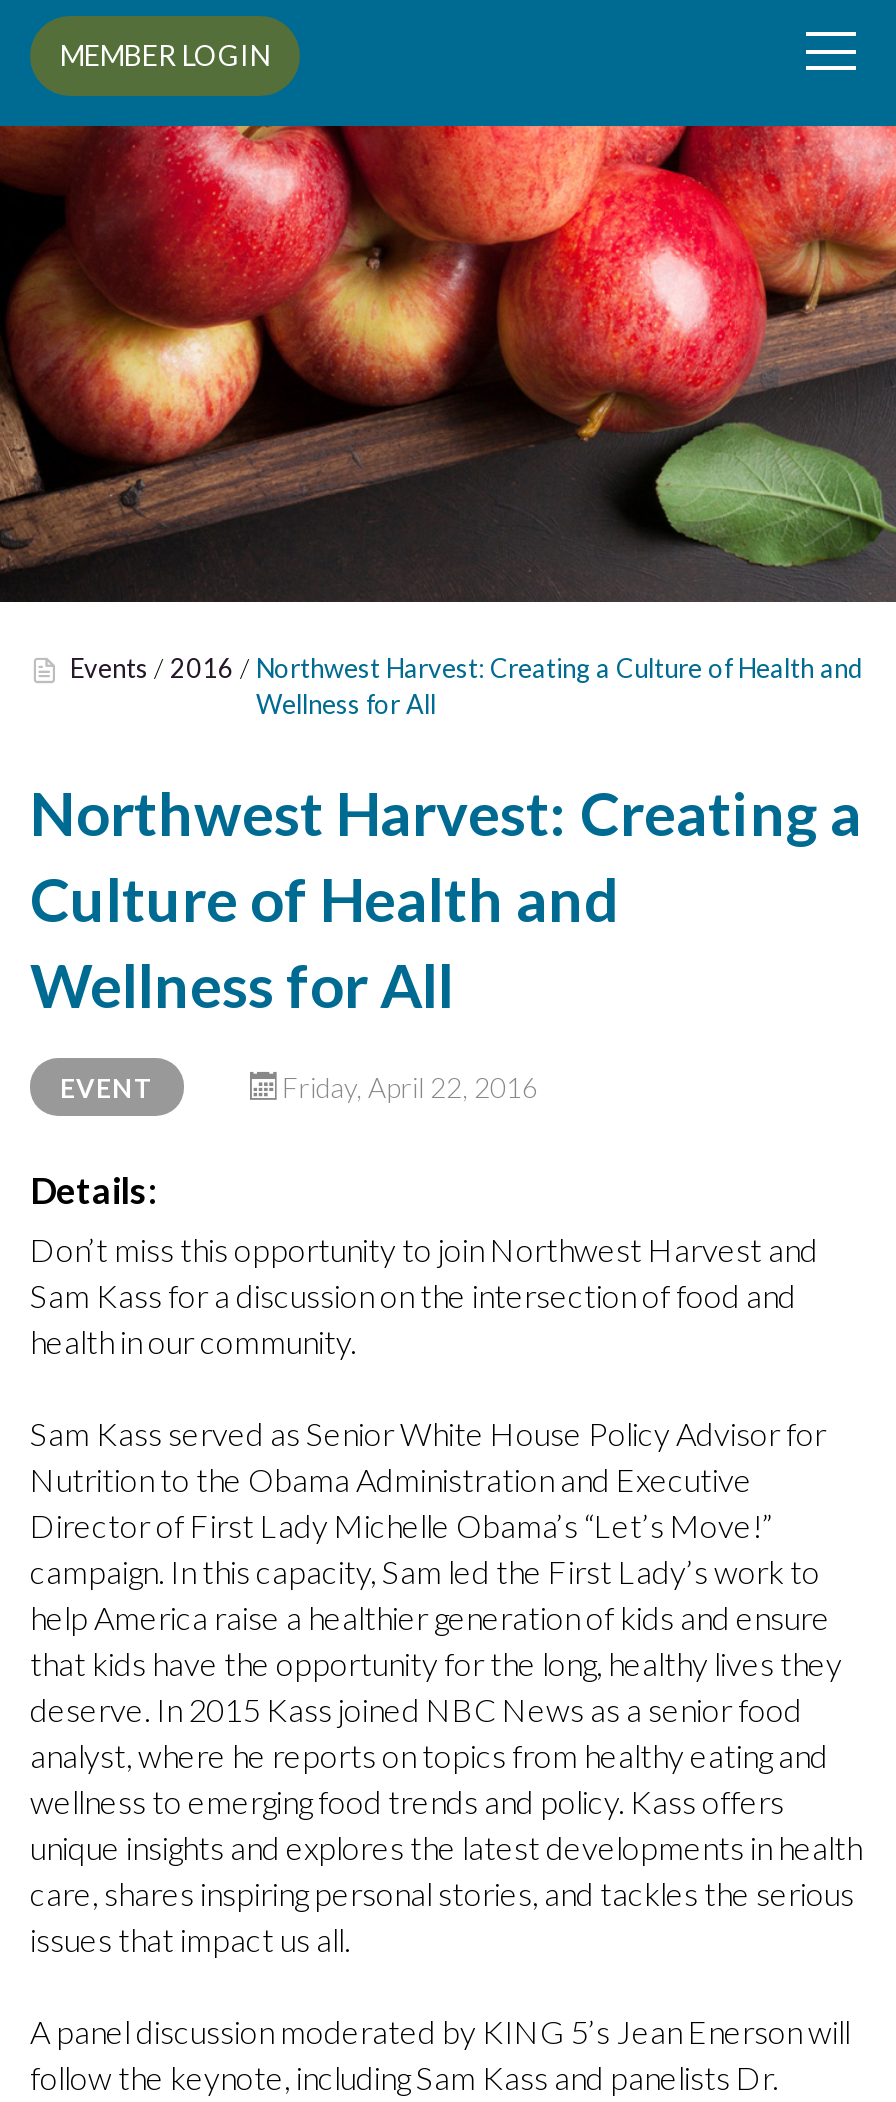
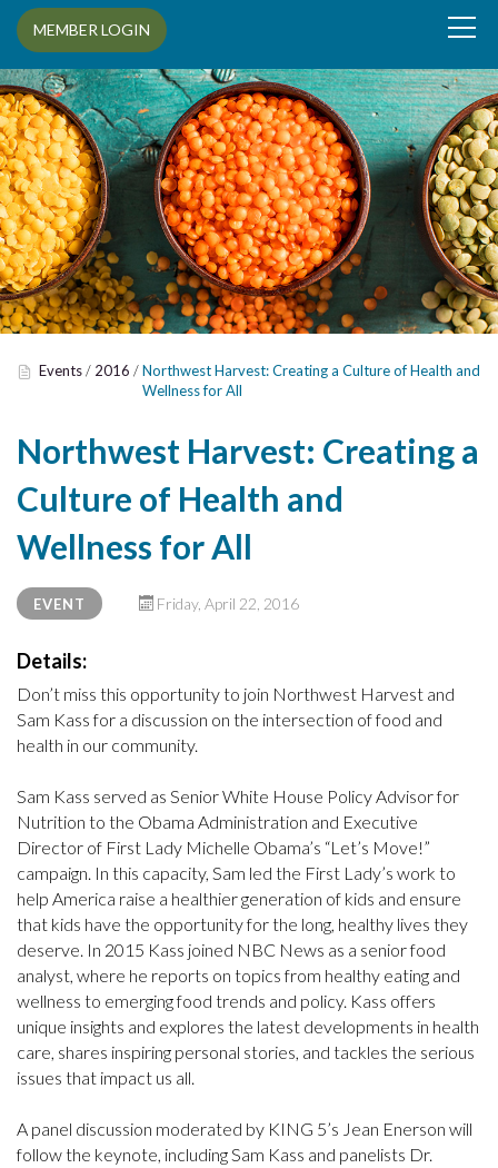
[6,124,890,604] [image] -> [3,68,495,335] [image]

